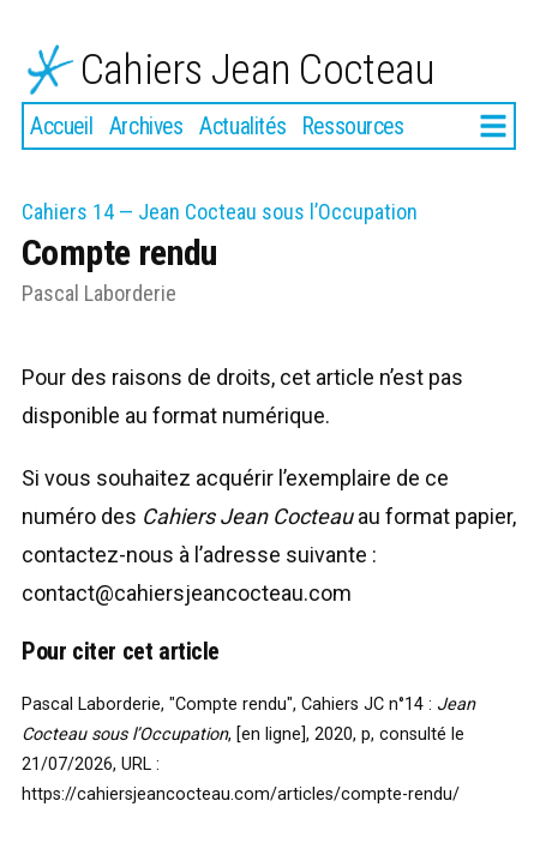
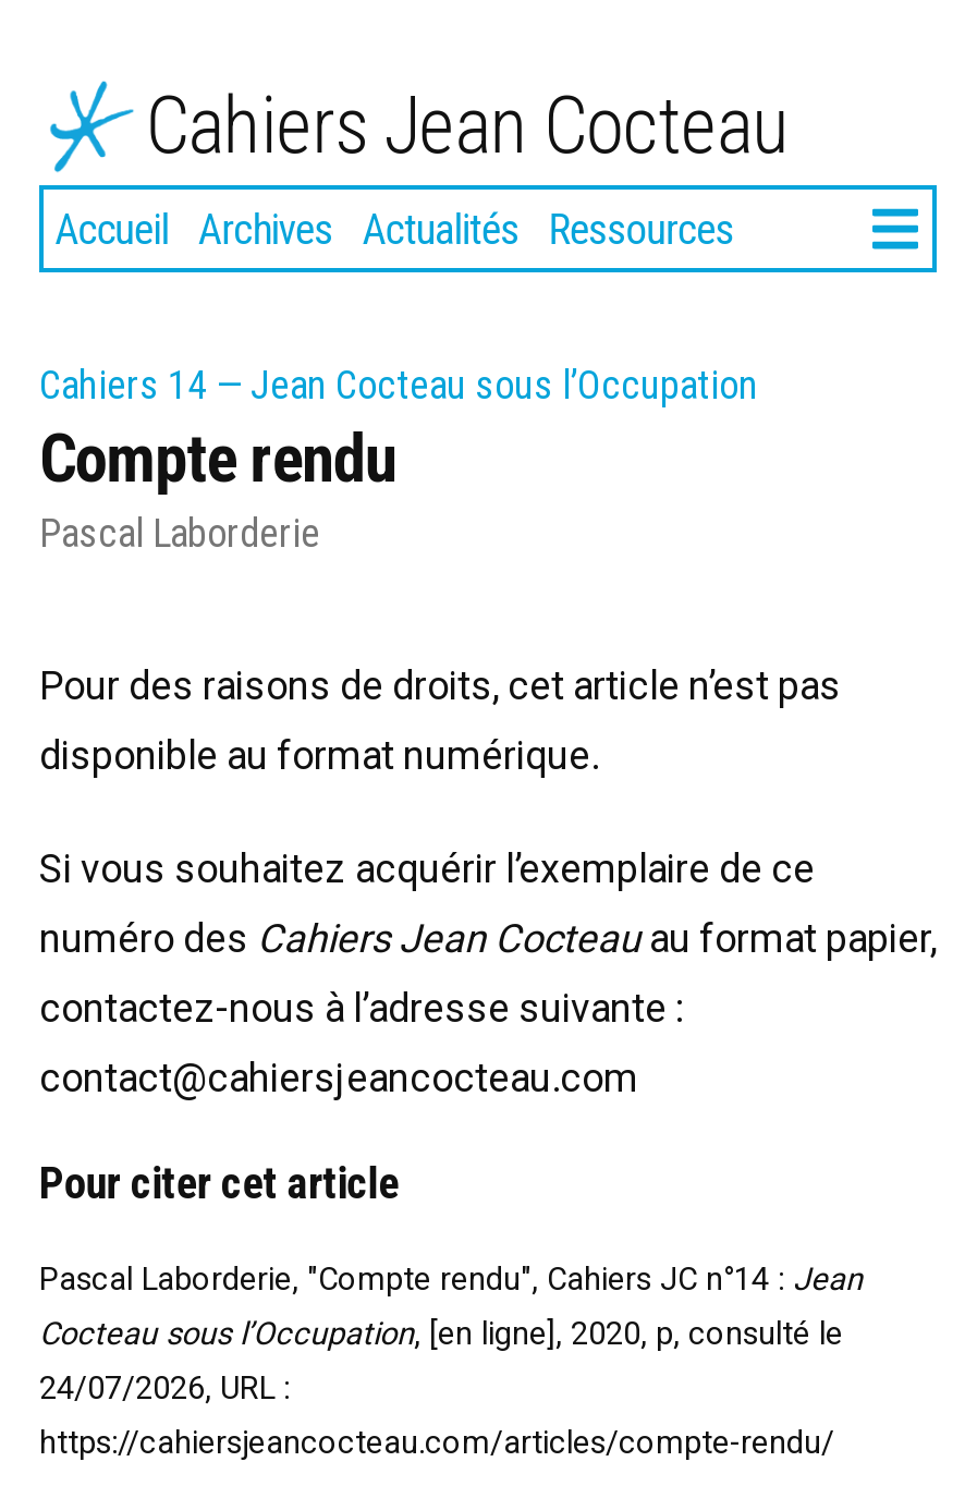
[22,755,160,775] 21/07/2026, URL : -> [39,1371,290,1408] 24/07/2026, URL :

